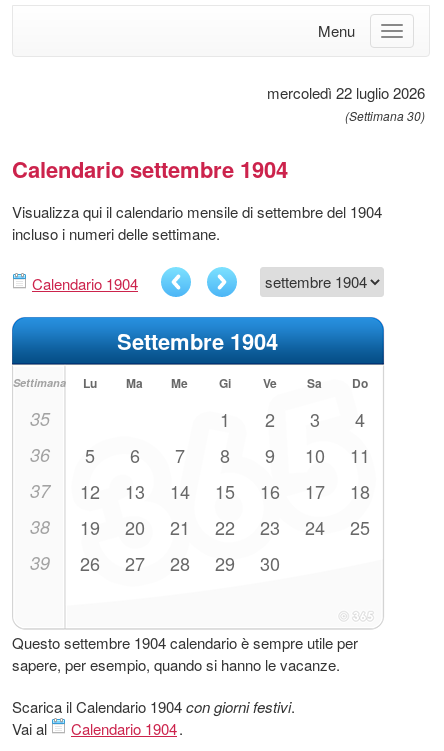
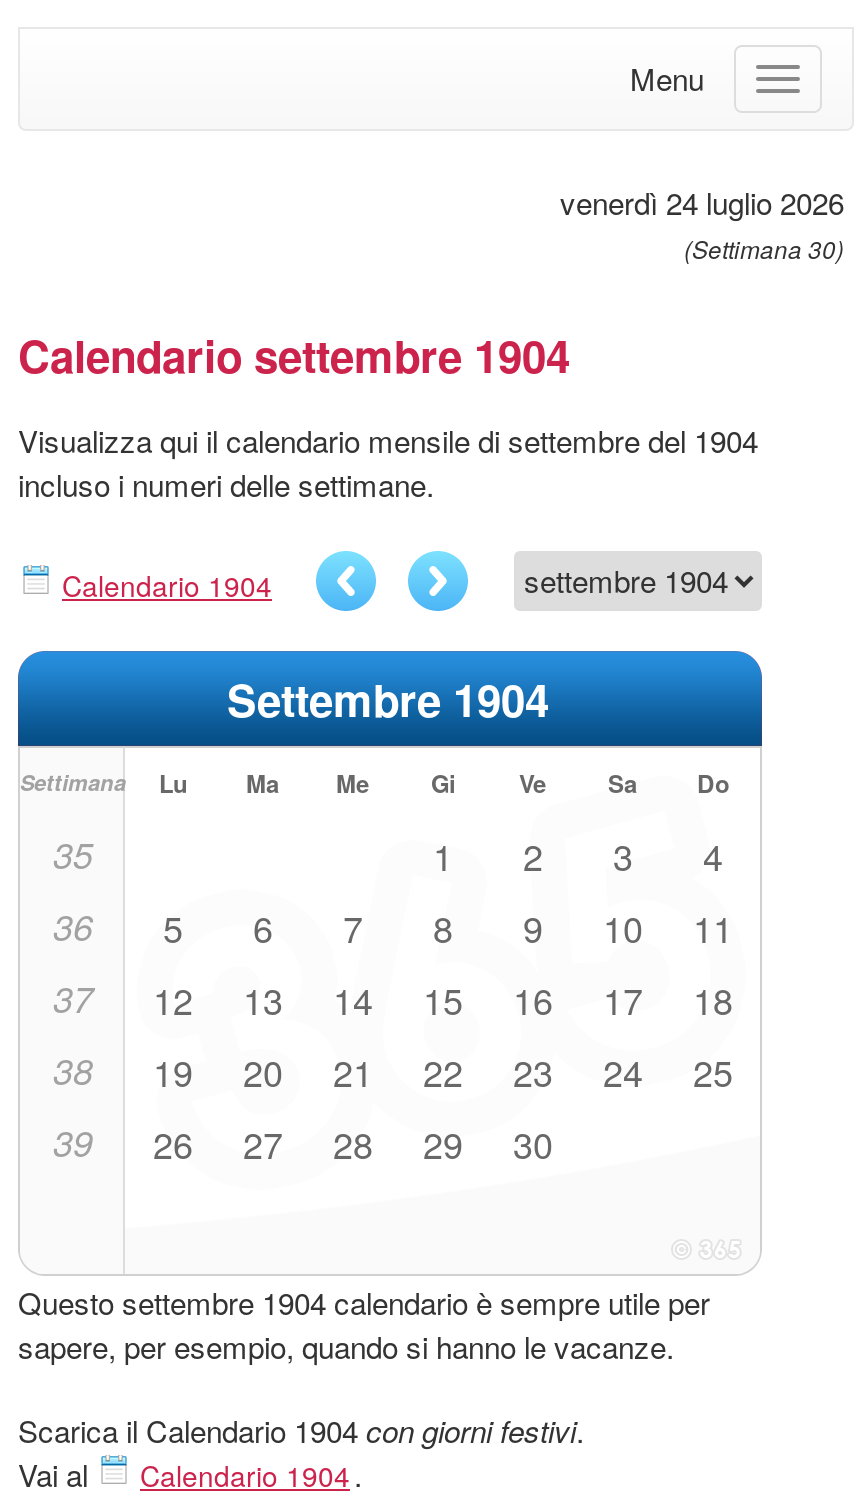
[267,82,425,103] mercoledì 22 luglio 2026 -> [560,181,844,223] venerdì 24 luglio 2026

